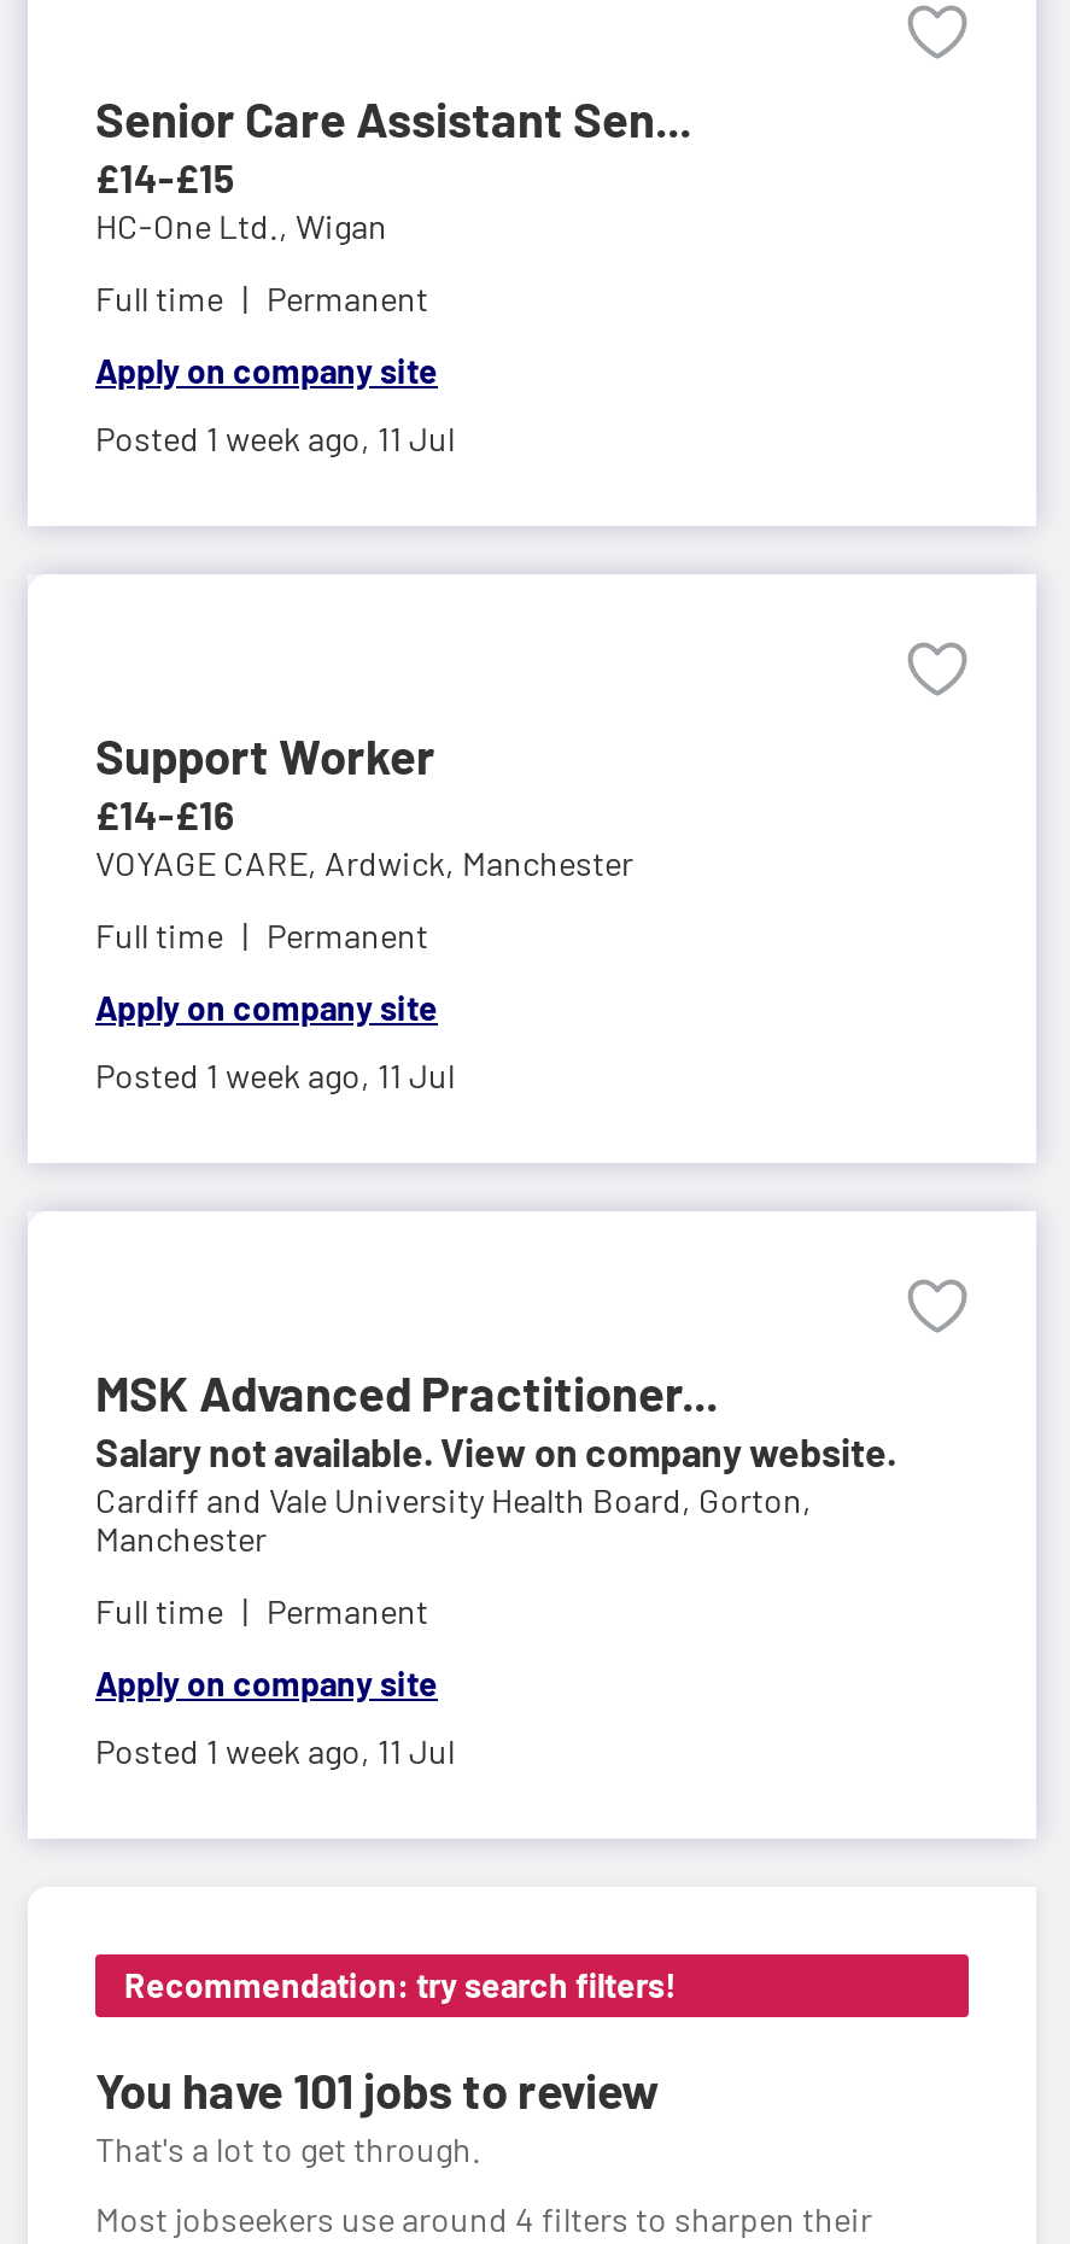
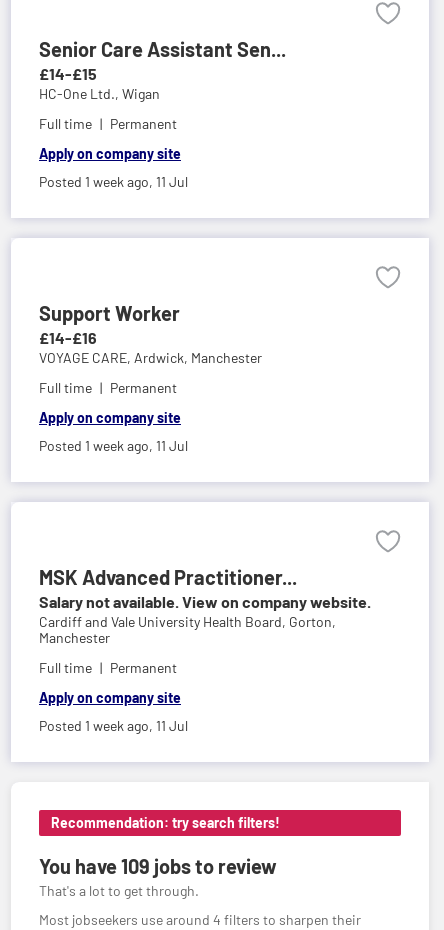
[95,2059,660,2117] You have 101 jobs to review -> [39,853,277,877] You have 109 jobs to review

